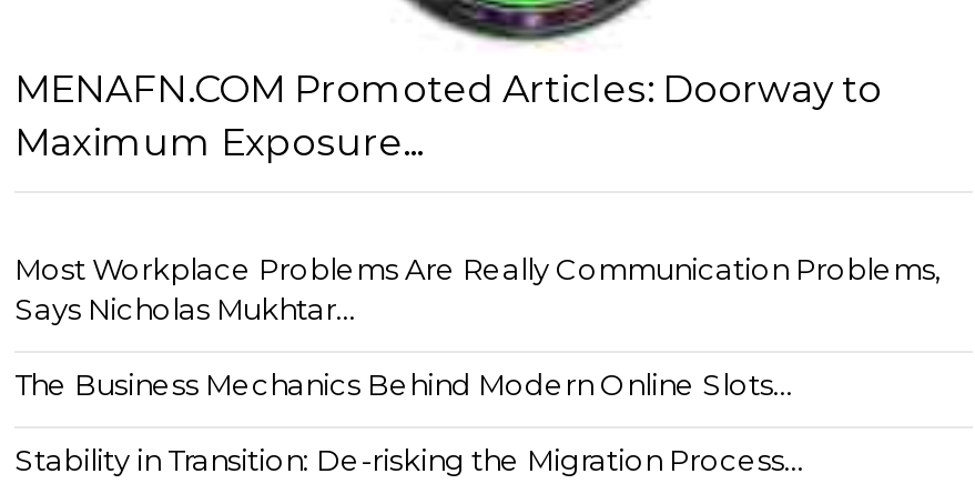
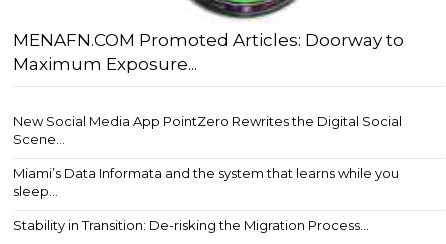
[14,252,942,327] Most Workplace Problems Are Really Communication Problems, | Says Nicholas Mukhtar... -> [13,113,402,147] New Social Media App PointZero Rewrites the Digital Social | Scene...
[14,367,793,403] The Business Mechanics Behind Modern Online Slots... -> [13,165,399,199] Miami’s Data Informata and the system that learns while you | sleep...

